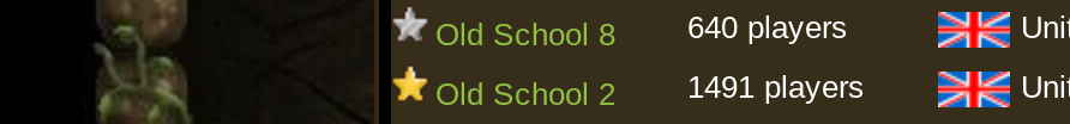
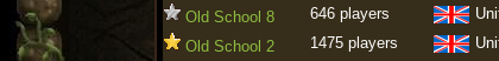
[435,10,848,52] Old School 8 640 players -> [185,5,389,26] Old School 8 646 players
[435,69,865,112] Old School 2 1491 players -> [185,34,397,55] Old School 2 1475 players

